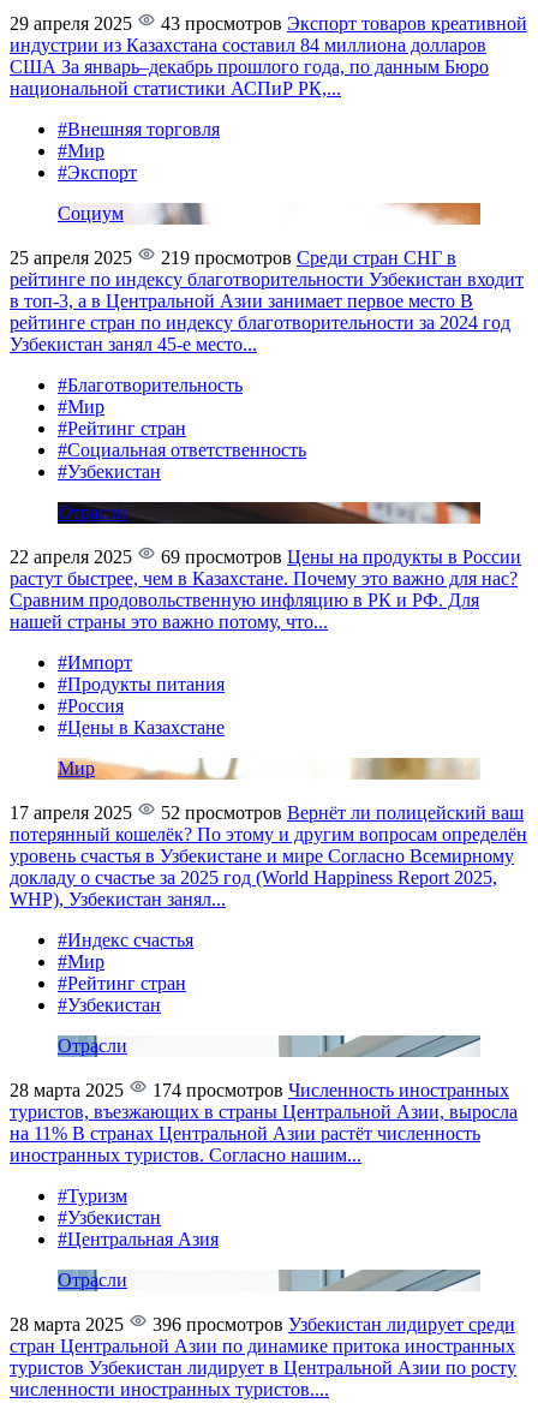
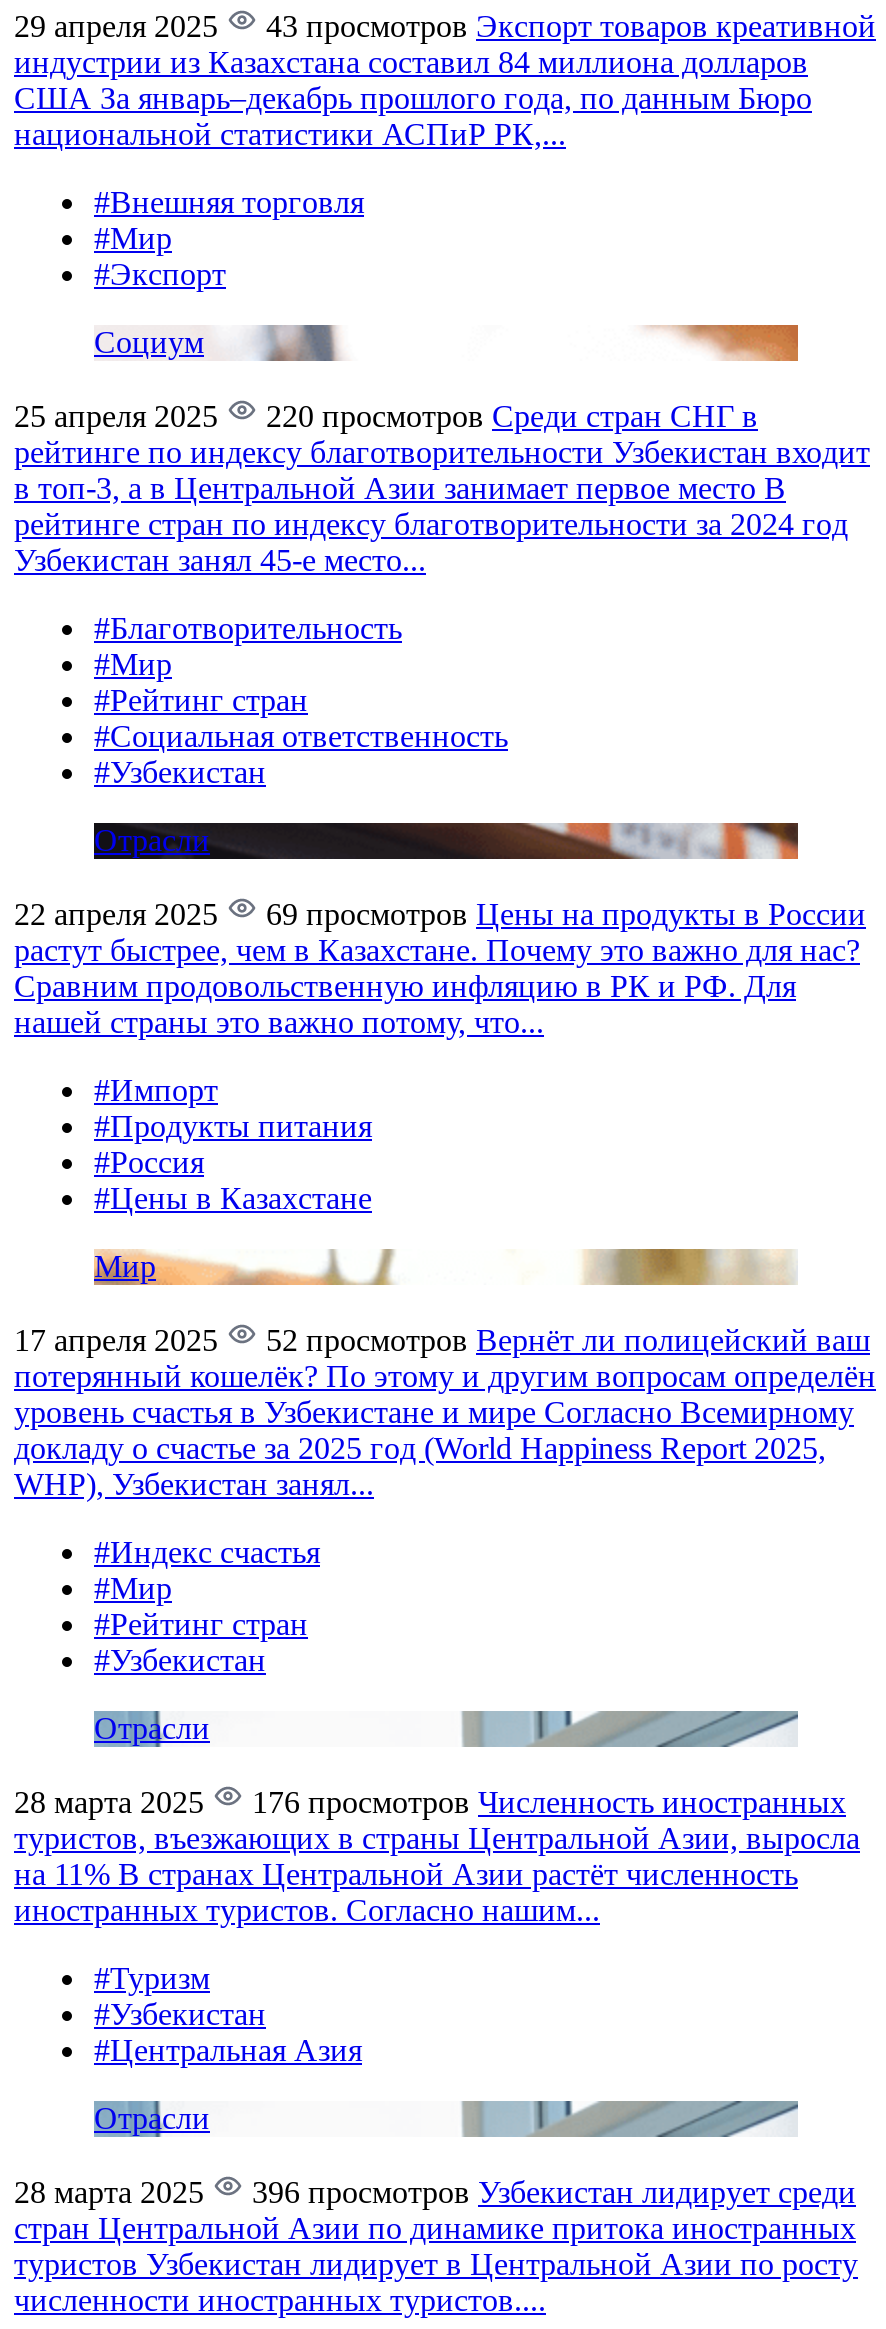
[156,248,456,268] 219 просмотров Среди стран СНГ в -> [258,400,758,434] 220 просмотров Среди стран СНГ в
[148,1080,509,1101] 174 просмотров Численность иностранных -> [244,1786,846,1820] 176 просмотров Численность иностранных

